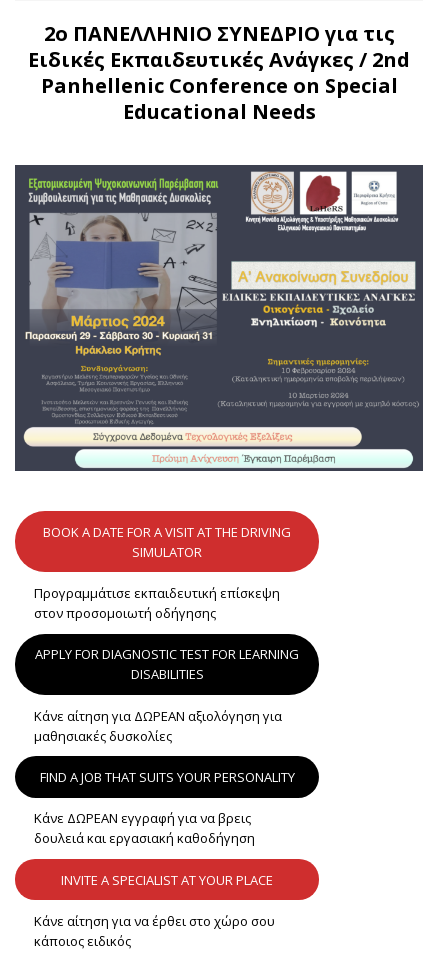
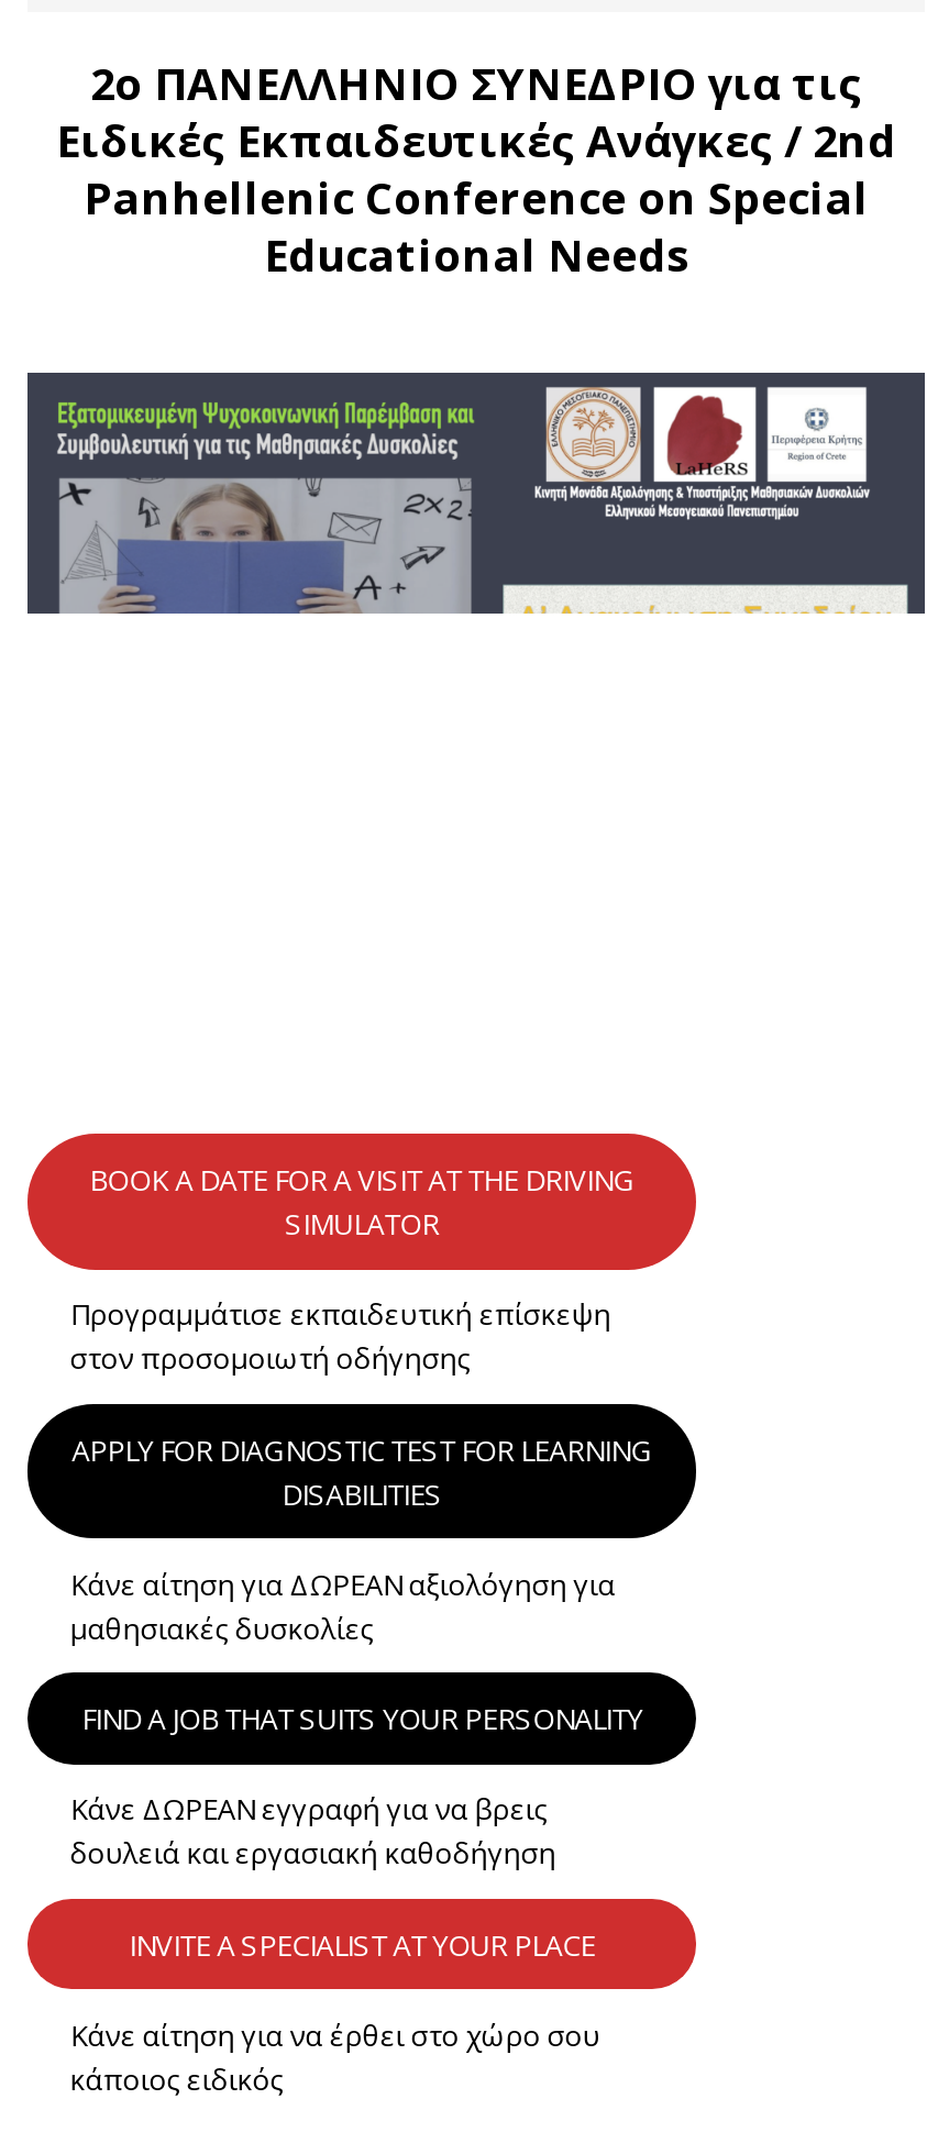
[14,274,424,472] [image] -> none

